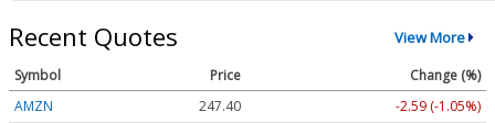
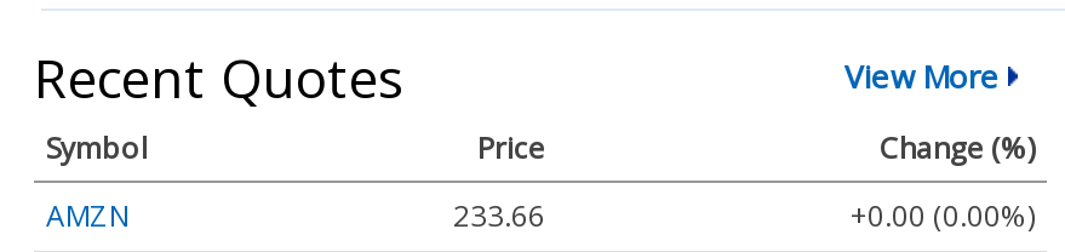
[199,97,241,116] 247.40 -> [453,195,545,236] 233.66
[396,97,481,116] -2.59 (-1.05%) -> [851,195,1035,236] +0.00 (0.00%)

